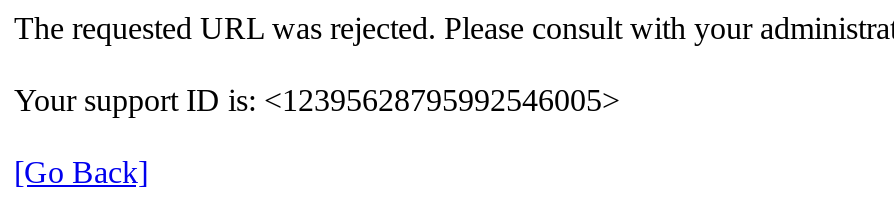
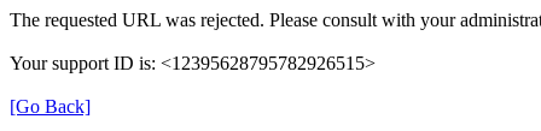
[14,83,620,117] Your support ID is: <12395628795992546005> -> [10,53,376,73] Your support ID is: <12395628795782926515>

